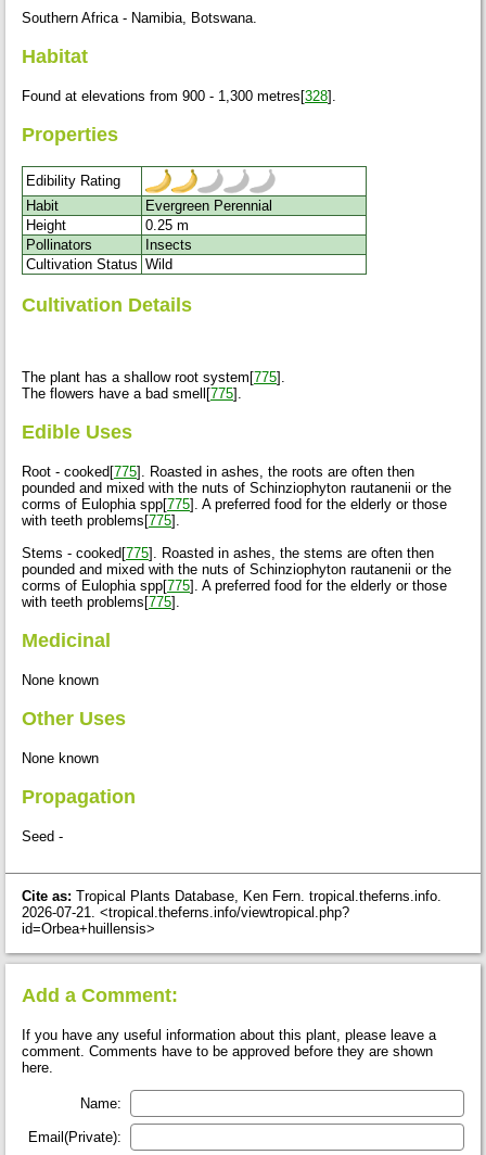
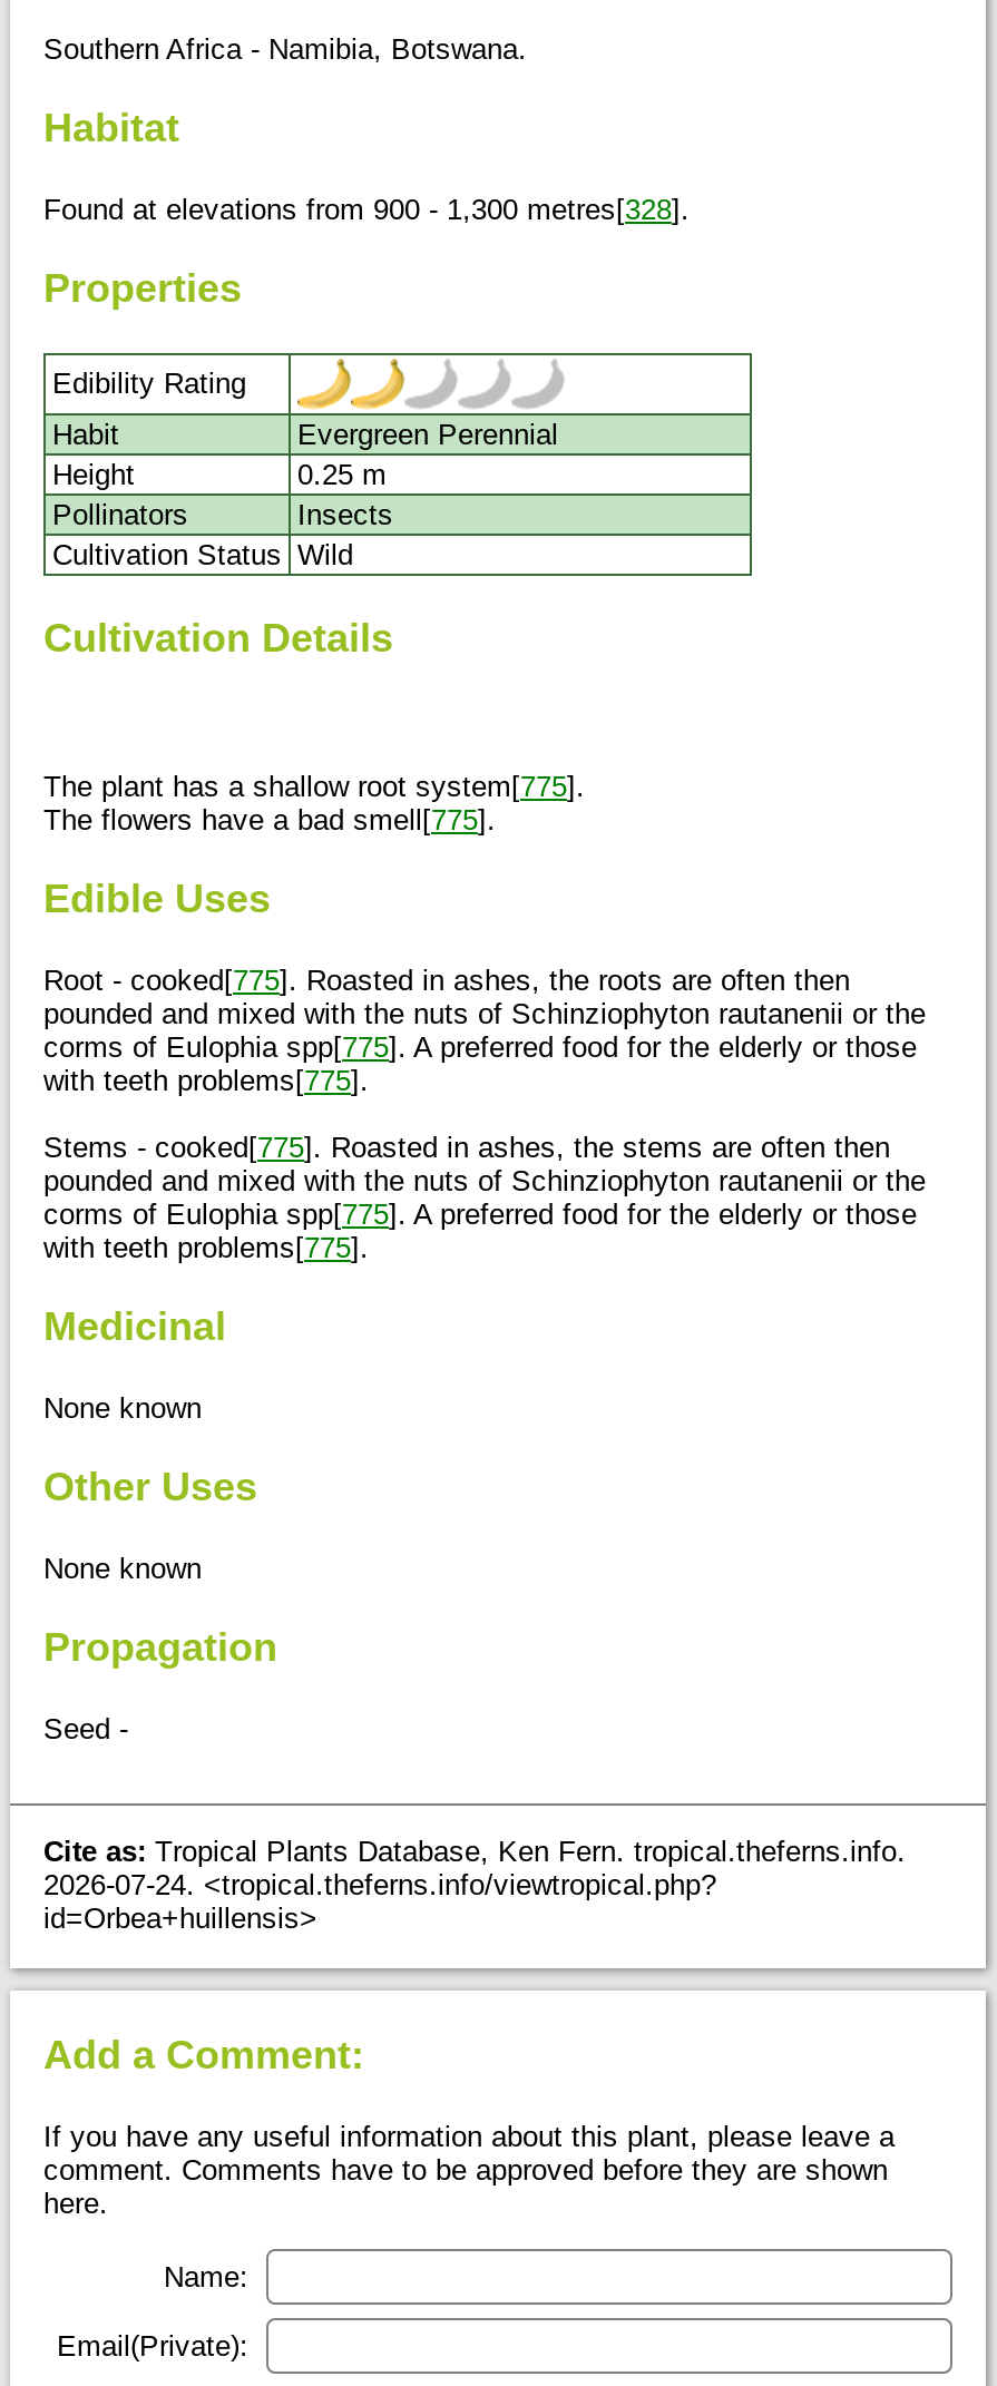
[22,904,349,920] 2026-07-21. <tropical.theferns.info/viewtropical.php? -> [43,1867,716,1901] 2026-07-24. <tropical.theferns.info/viewtropical.php?

